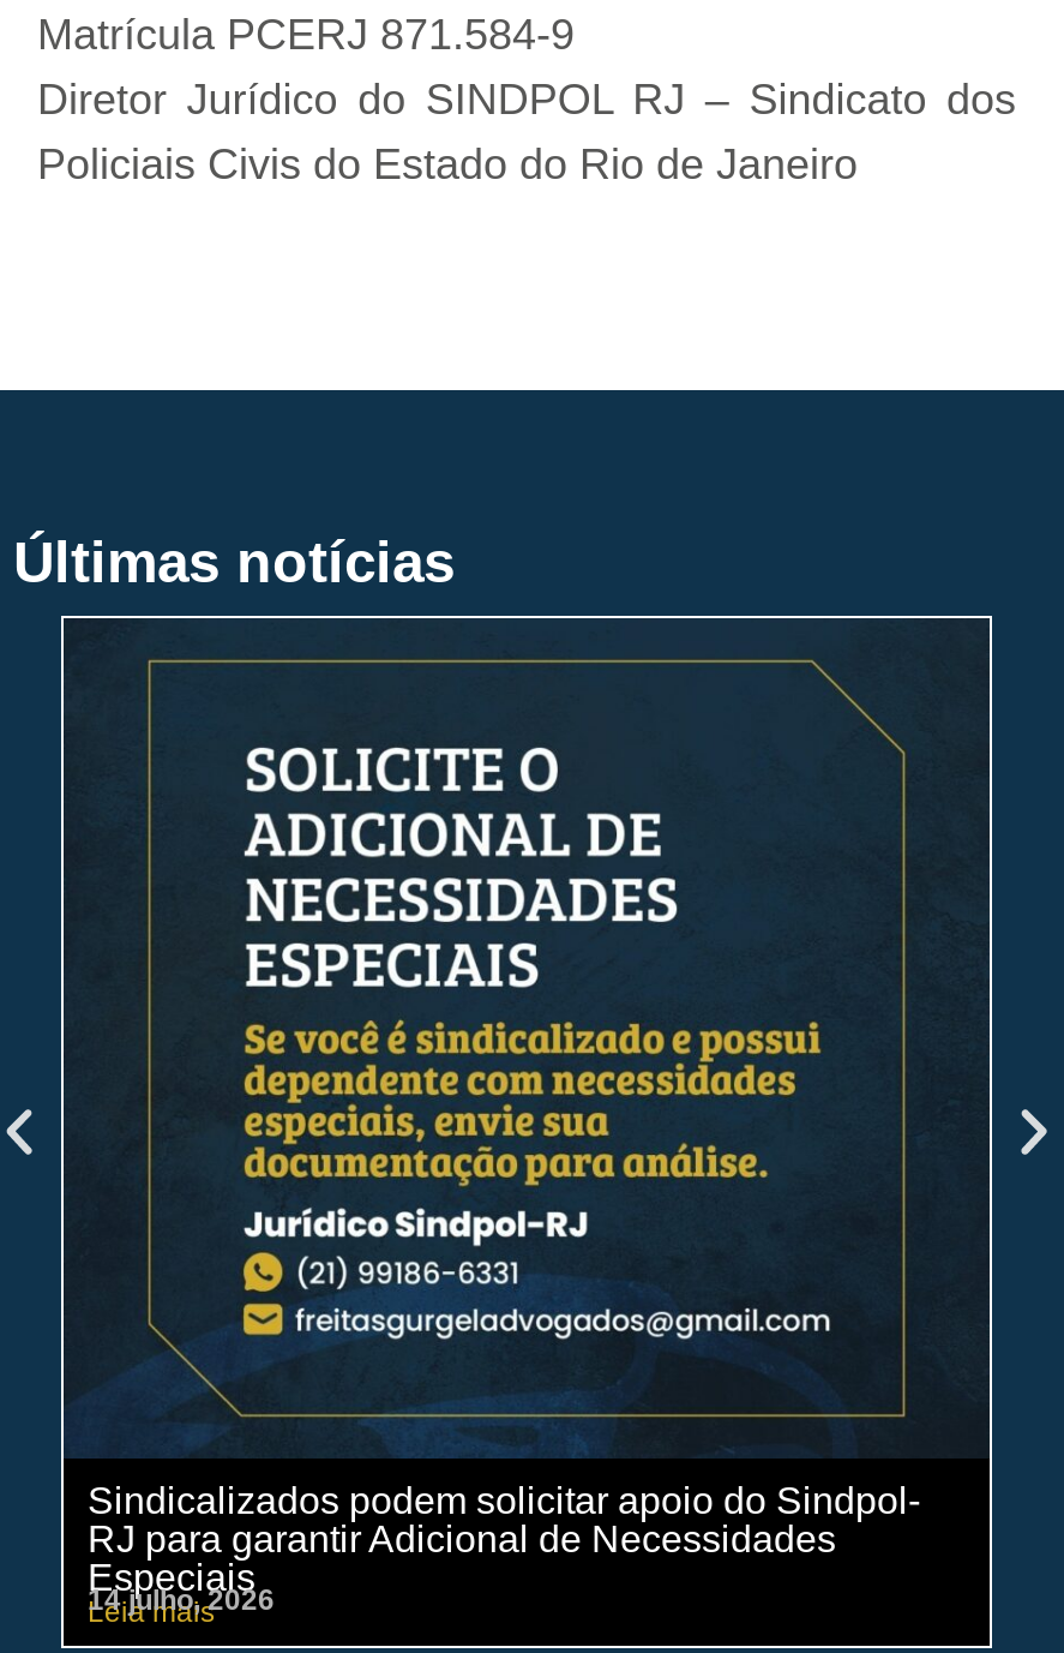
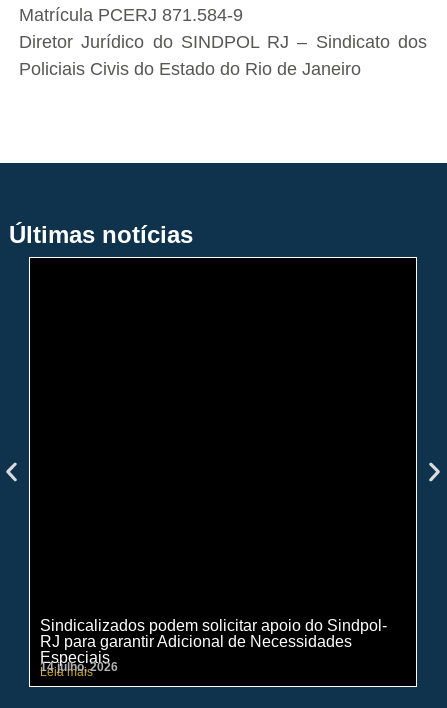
[64,621,987,1459] [image] -> none

